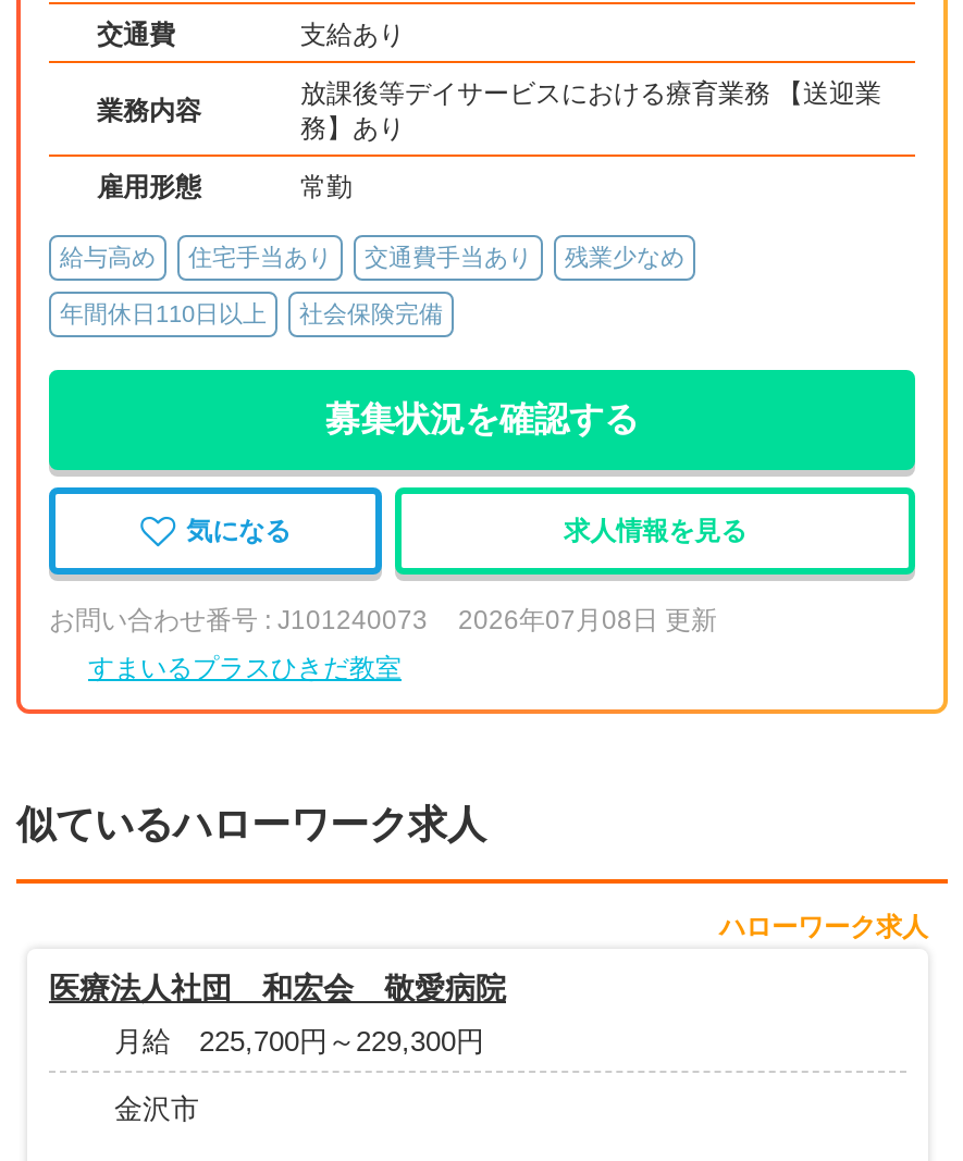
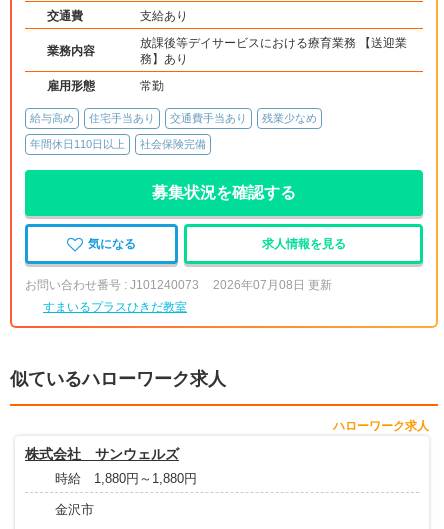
[49,971,506,1006] 医療法人社団 和宏会 敬愛病院 -> [25,446,179,462] 株式会社 サンウェルズ
[114,1026,484,1059] 月給 225,700円～229,300円 -> [55,471,197,486] 時給 1,880円～1,880円

